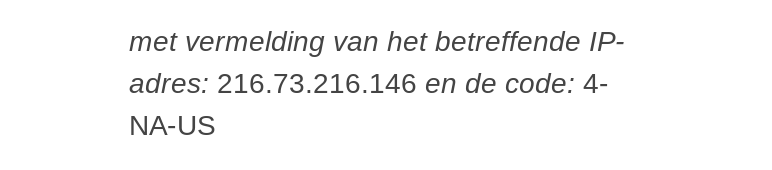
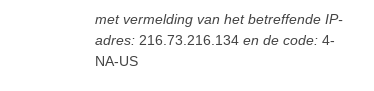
[129,67,609,99] adres: 216.73.216.146 en de code: 4- -> [95,32,335,48] adres: 216.73.216.134 en de code: 4-

